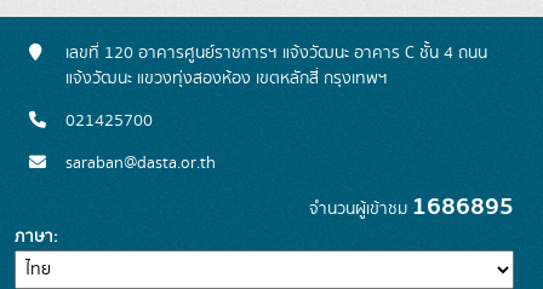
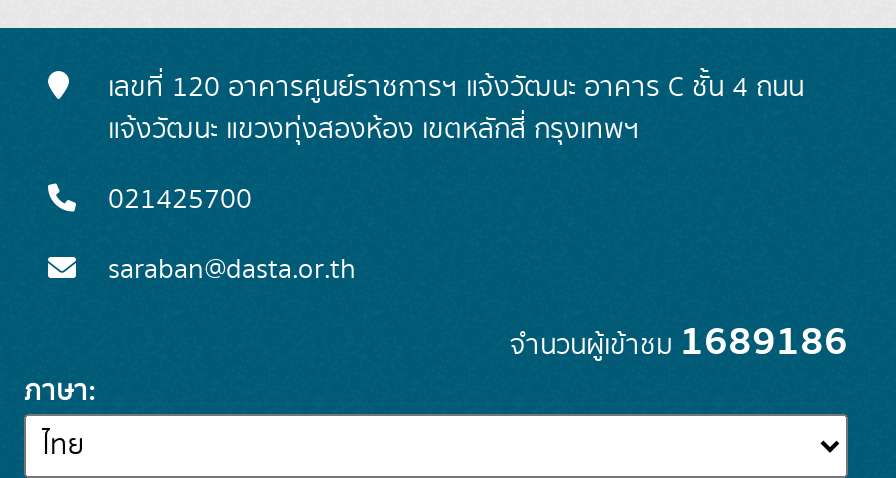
[309,187,514,226] จำนวนผู้เข้าชม1686895 -> [510,310,848,374] จำนวนผู้เข้าชม1689186

